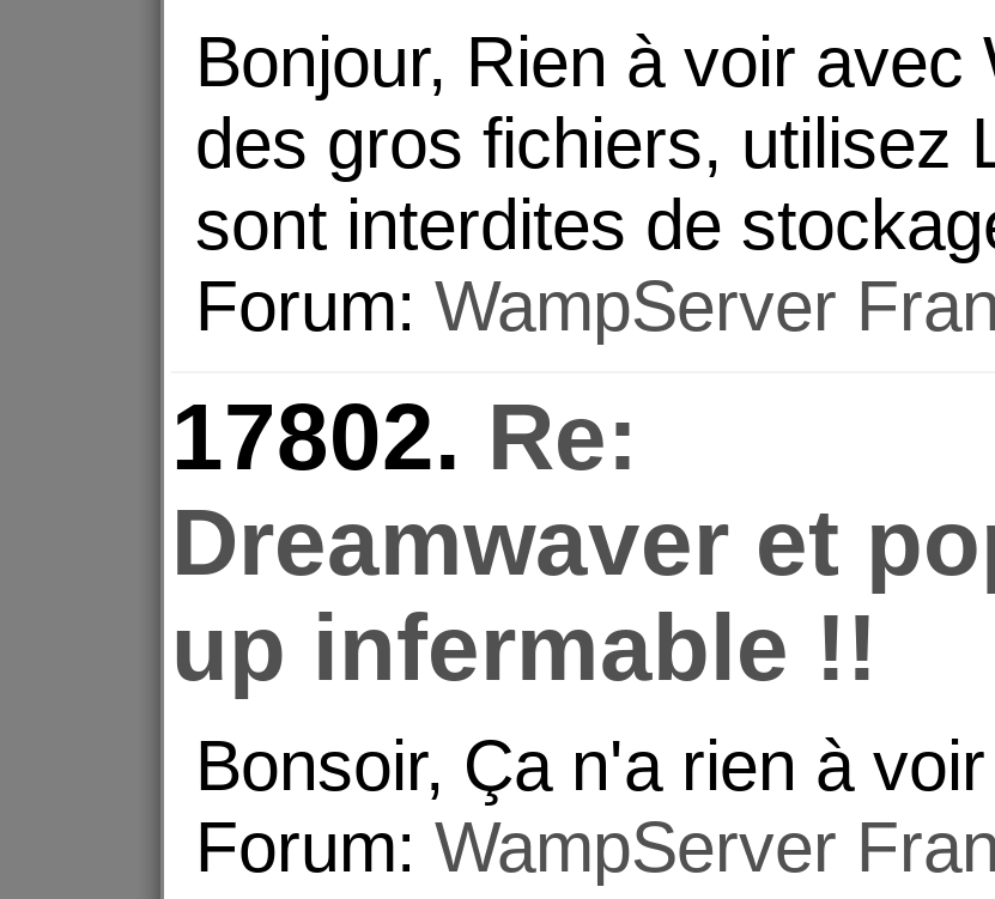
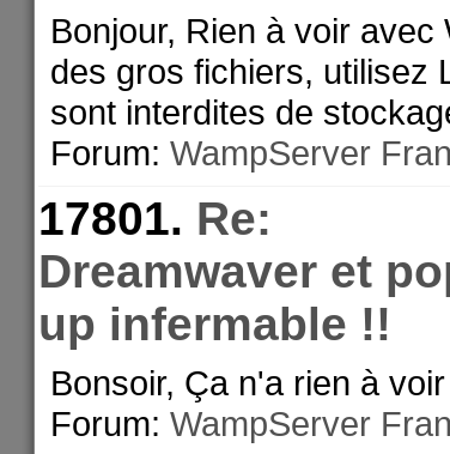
[171,385,638,488] 17802. Re: -> [38,193,272,244] 17801. Re:

